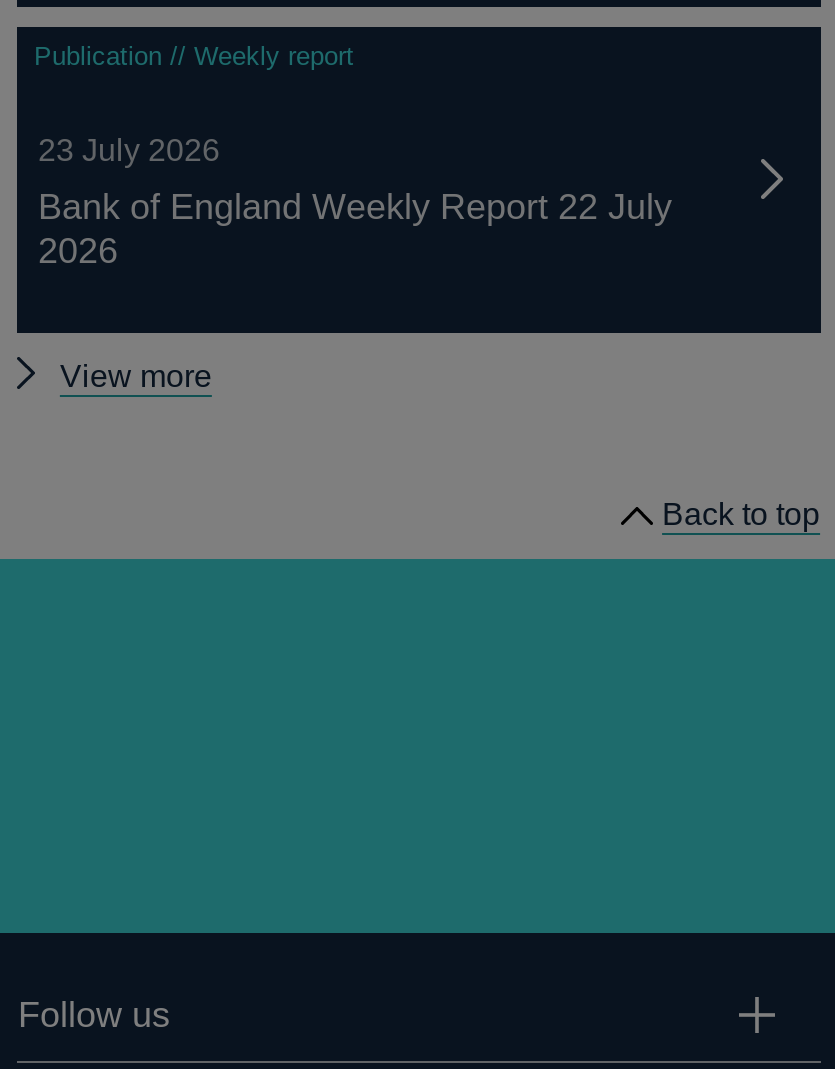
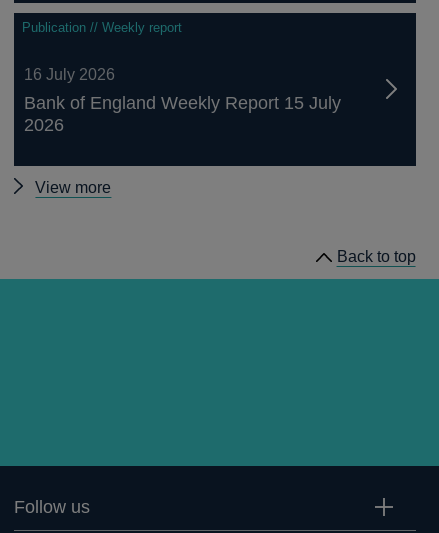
[38,133,220,167] 23 July 2026 -> [24,66,115,83] 16 July 2026
[38,187,672,227] Bank of England Weekly Report 22 July -> [24,93,341,113] Bank of England Weekly Report 15 July

